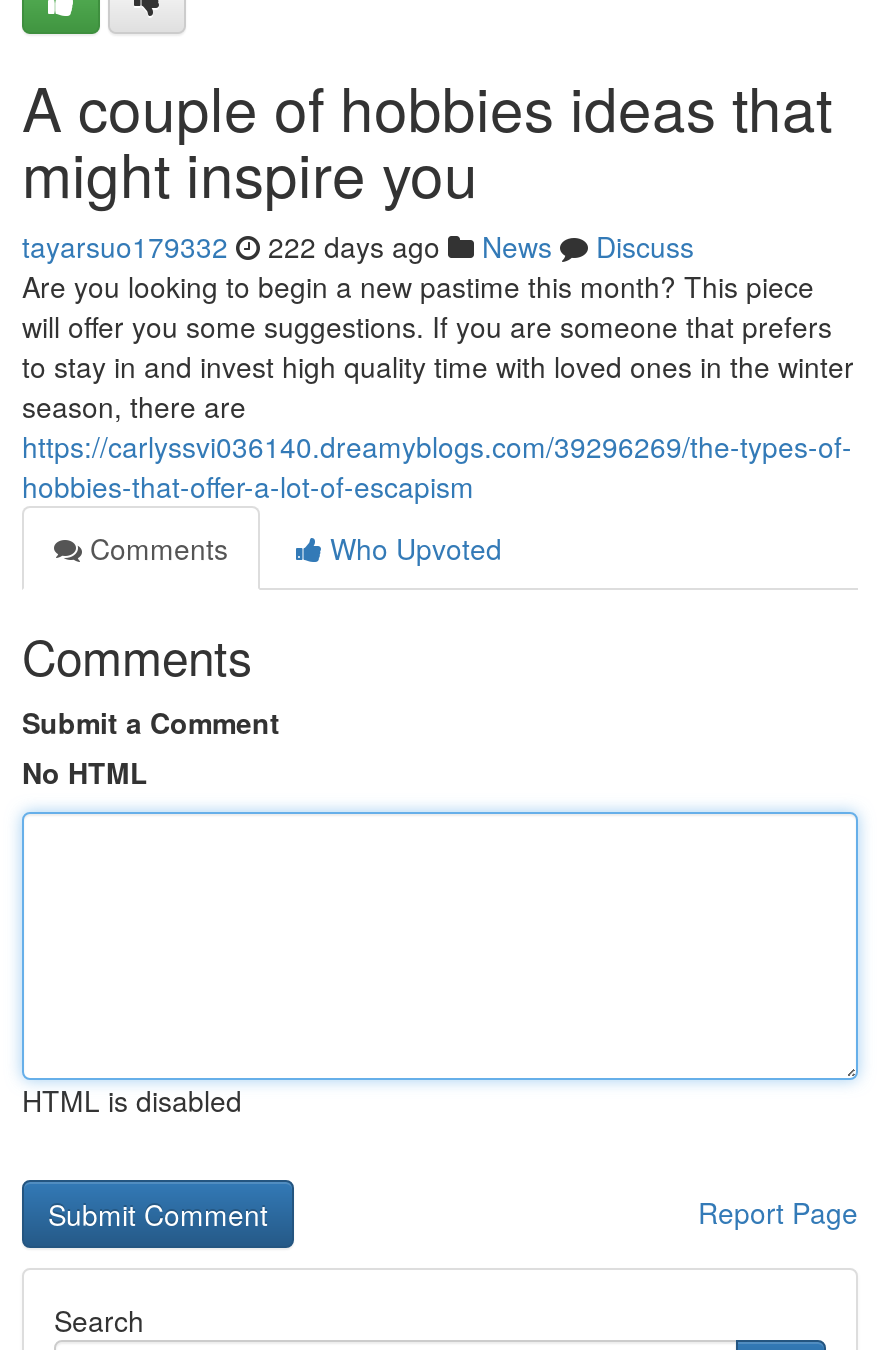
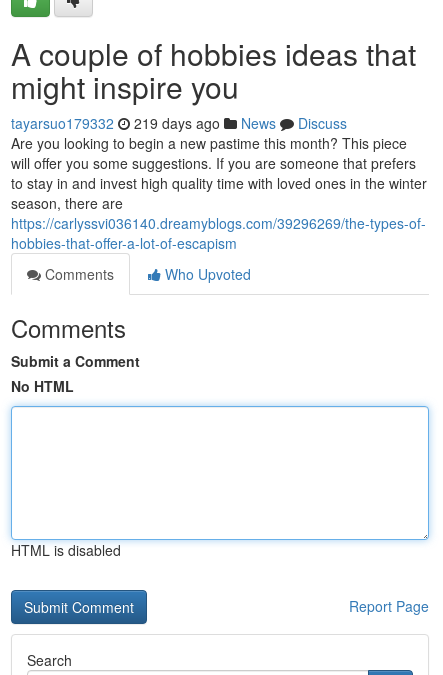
[22,226,694,266] tayarsuo179332 222 days ago News Discuss -> [11,113,347,133] tayarsuo179332 219 days ago News Discuss

